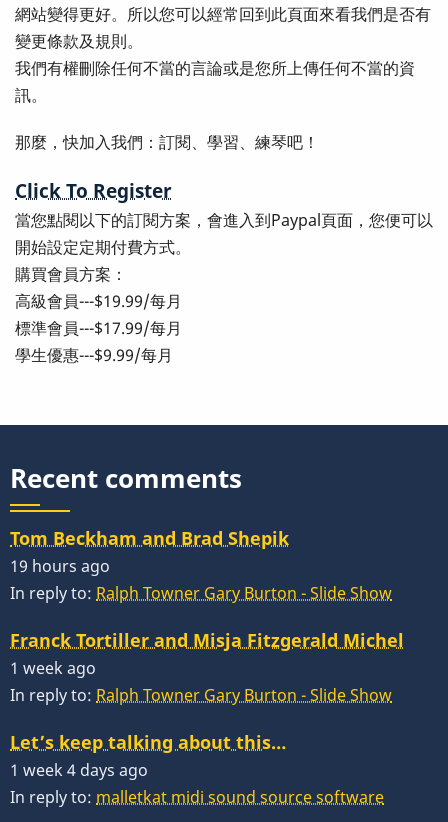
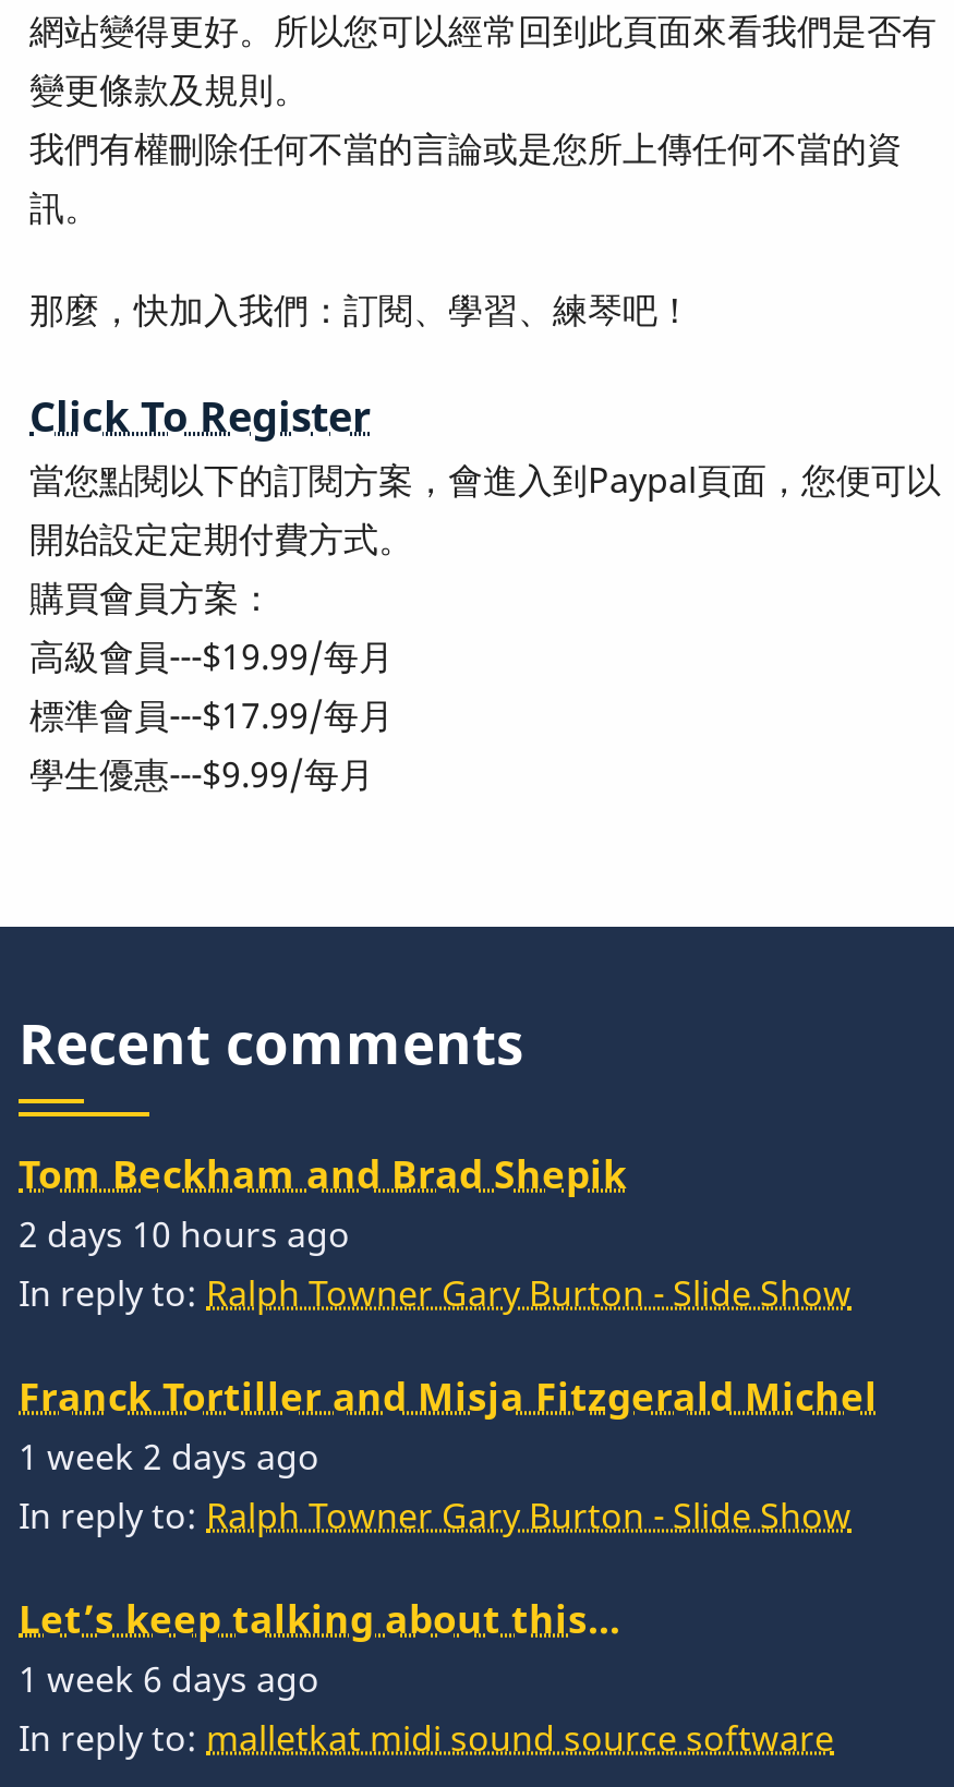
[10,555,110,577] 19 hours ago -> [19,1210,350,1258] 2 days 10 hours ago
[10,657,96,679] 1 week ago -> [19,1433,319,1481] 1 week 2 days ago
[10,759,148,781] 1 week 4 days ago -> [19,1656,319,1704] 1 week 6 days ago

